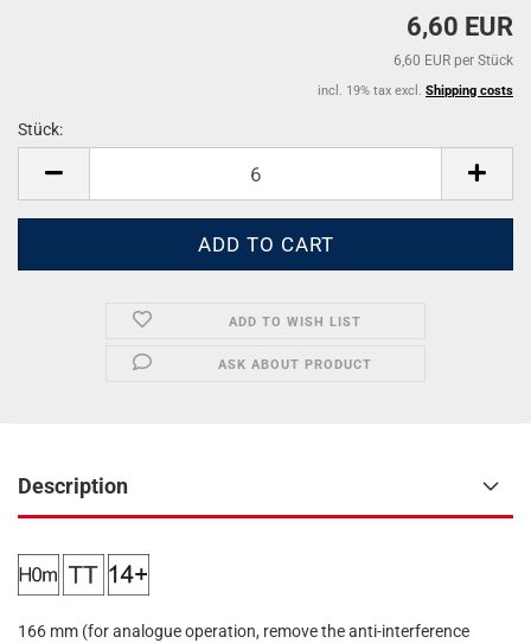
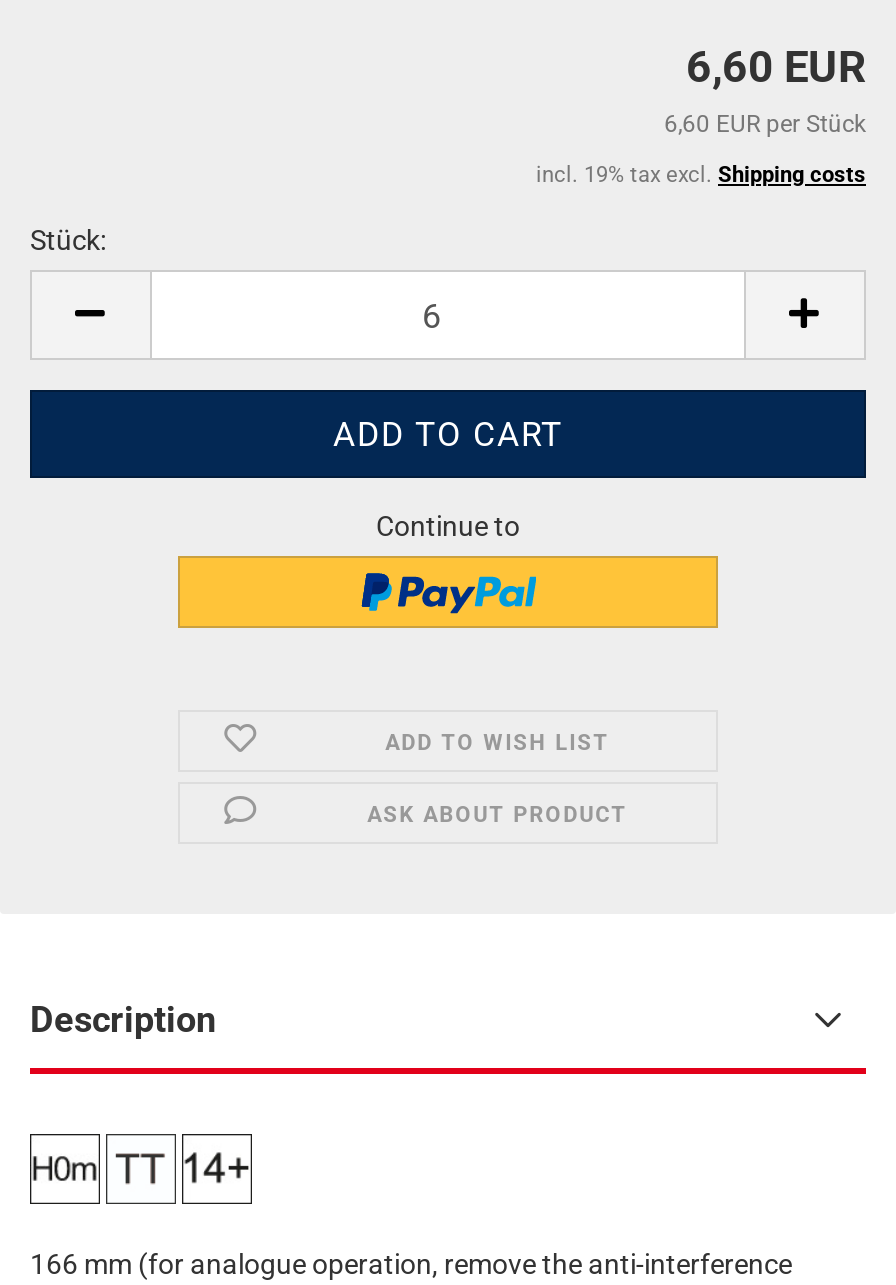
none -> [176,554,720,644] [image]
none -> [376,510,520,542] Continue to

